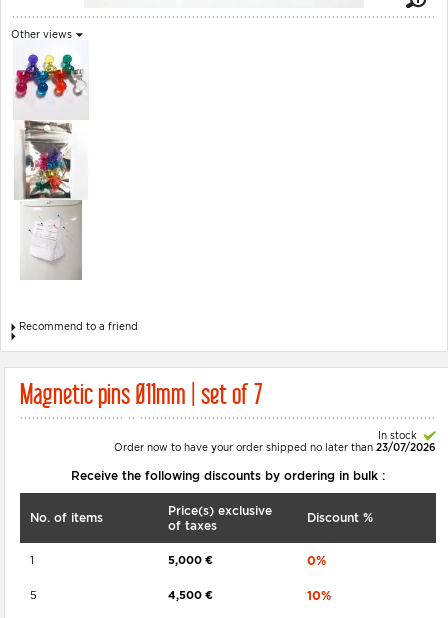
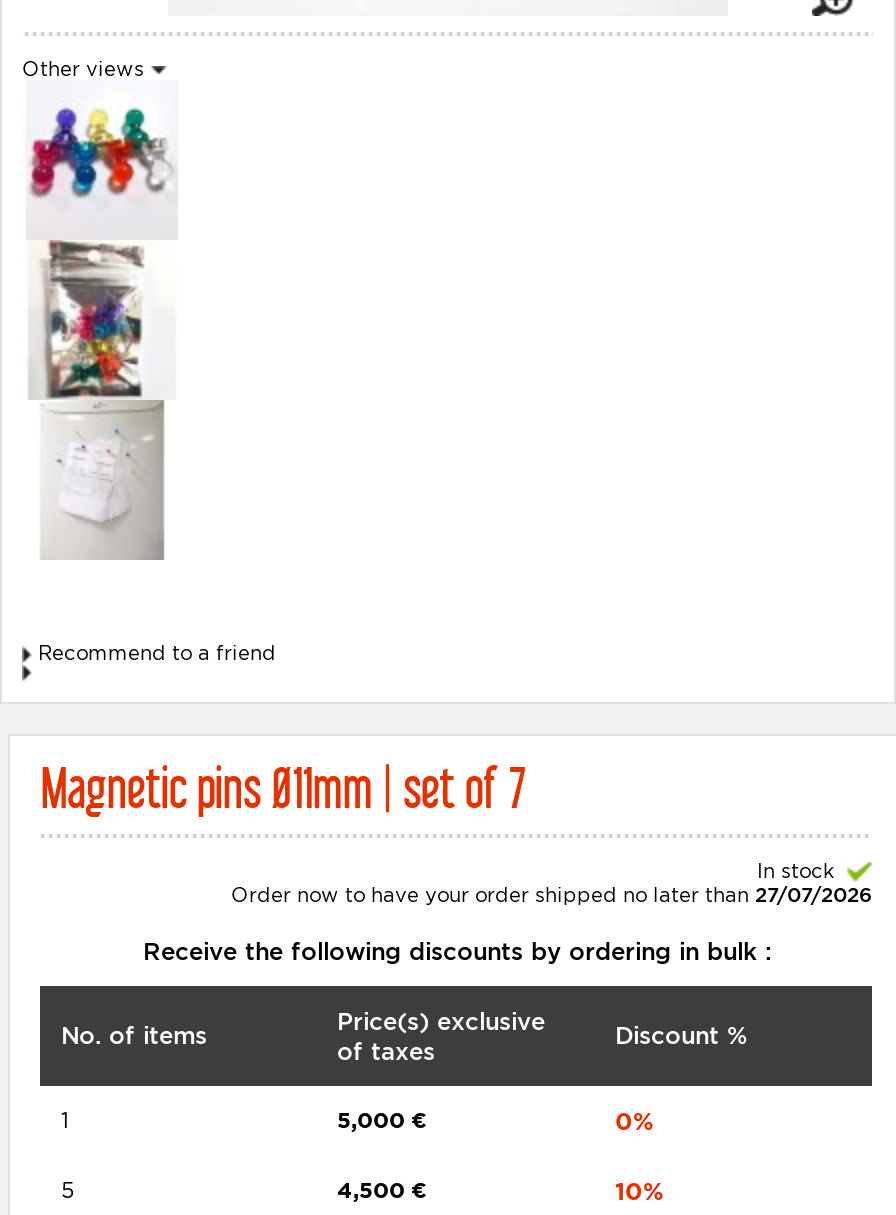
[114,441,436,453] Order now to have your order shipped no later than 23/07/2026 -> [231,883,873,907] Order now to have your order shipped no later than 27/07/2026

